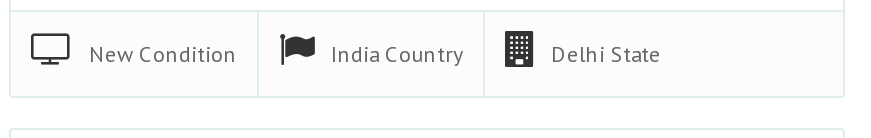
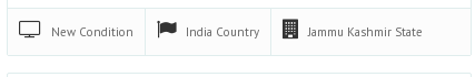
[551,40,661,68] Delhi State -> [308,24,423,39] Jammu Kashmir State

